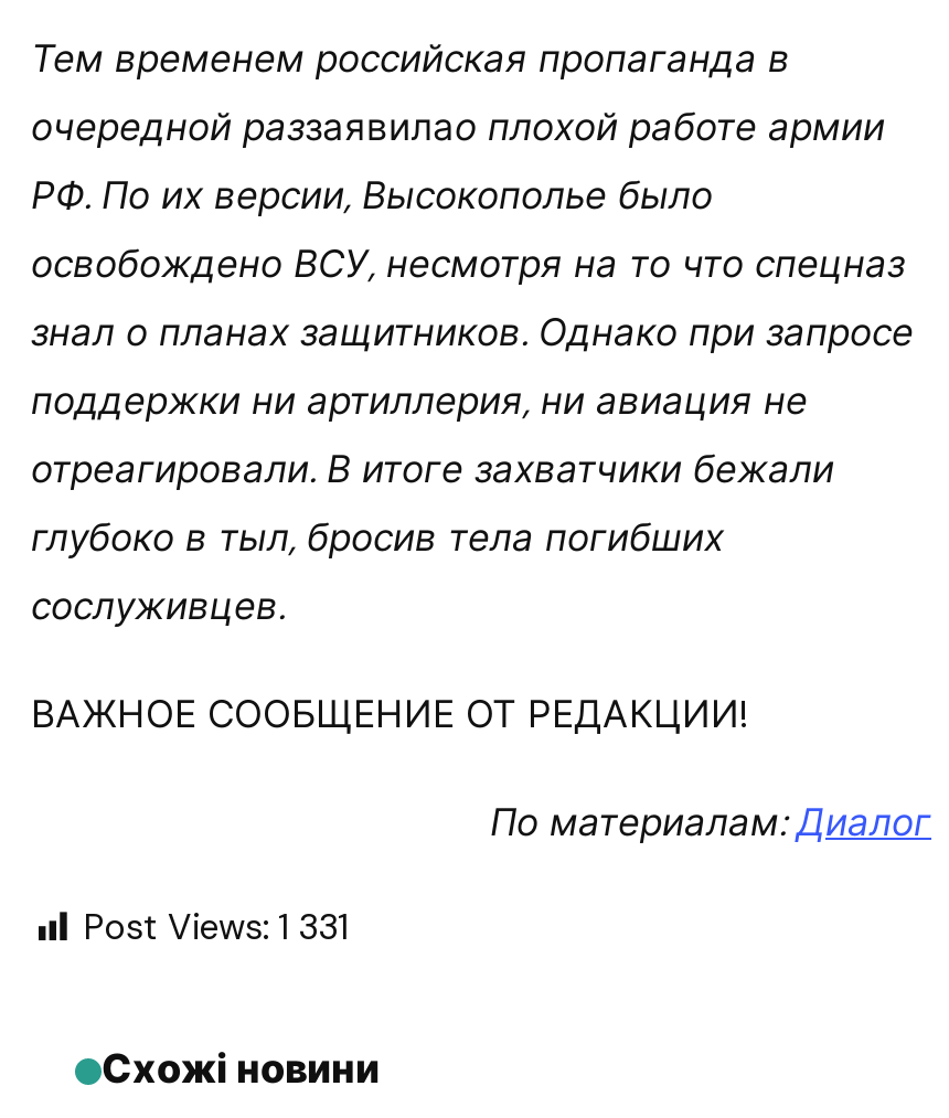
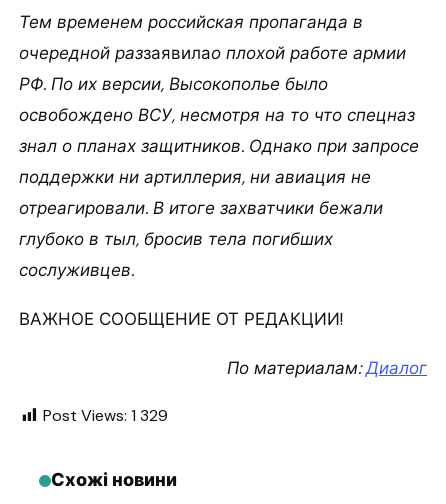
[84,904,349,950] Post Views: 1 331 -> [43,405,168,426] Post Views: 1 329

